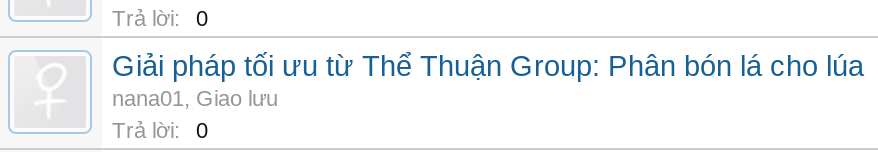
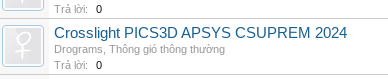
[112,50,864,110] Giải pháp tối ưu từ Thể Thuận Group: Phân bón lá cho lúa | nana01, Giao lưu -> [54,25,347,55] Crosslight PICS3D APSYS CSUPREM 2024 | Drograms, Thông gió thông thường

